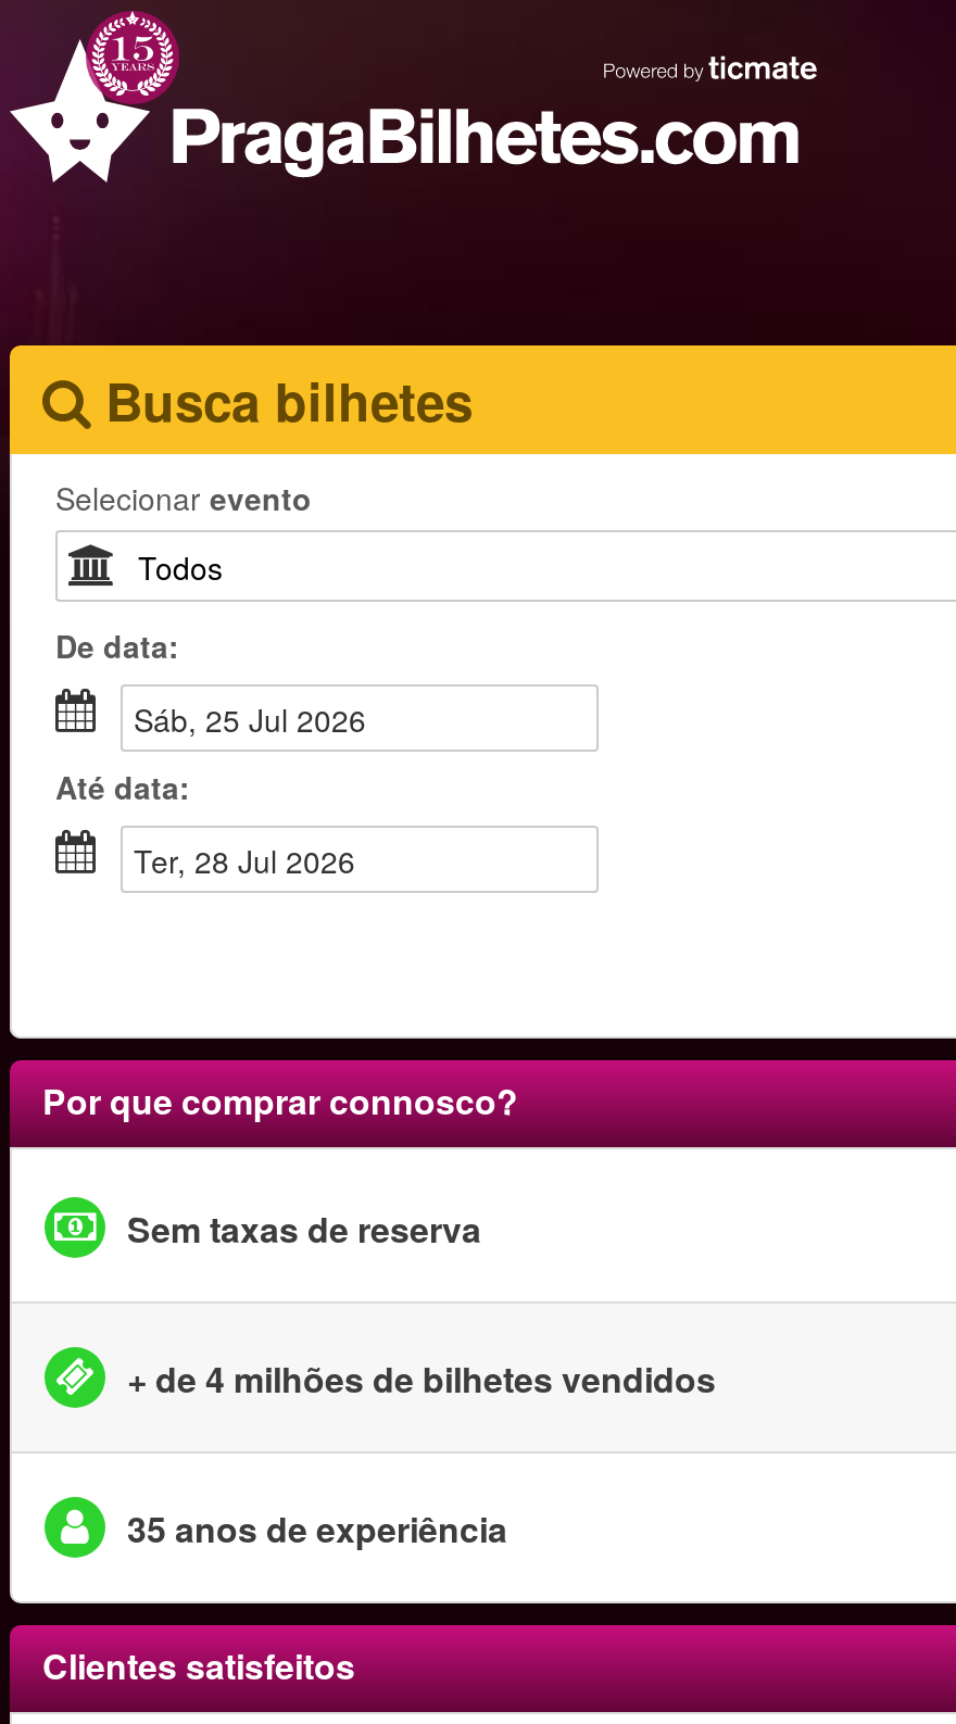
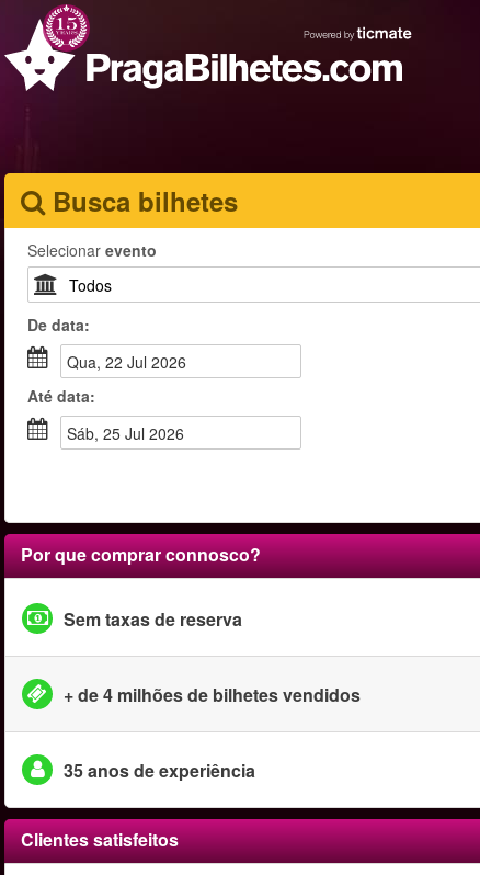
[153,697,366,741] Sáb, 25 Jul 2026 -> [79,351,186,373] Qua, 22 Jul 2026
[151,839,355,882] Ter, 28 Jul 2026 -> [77,422,184,444] Sáb, 25 Jul 2026

